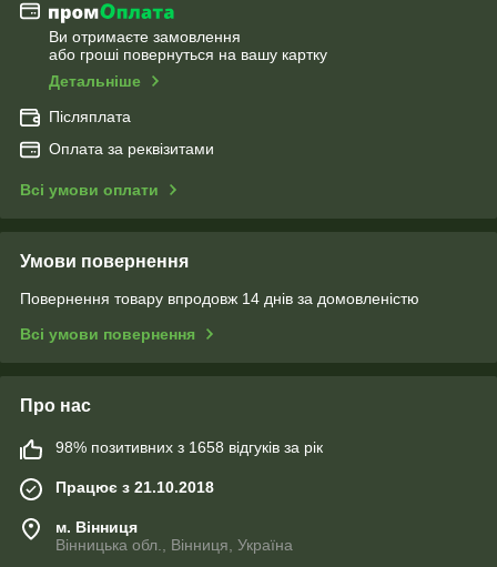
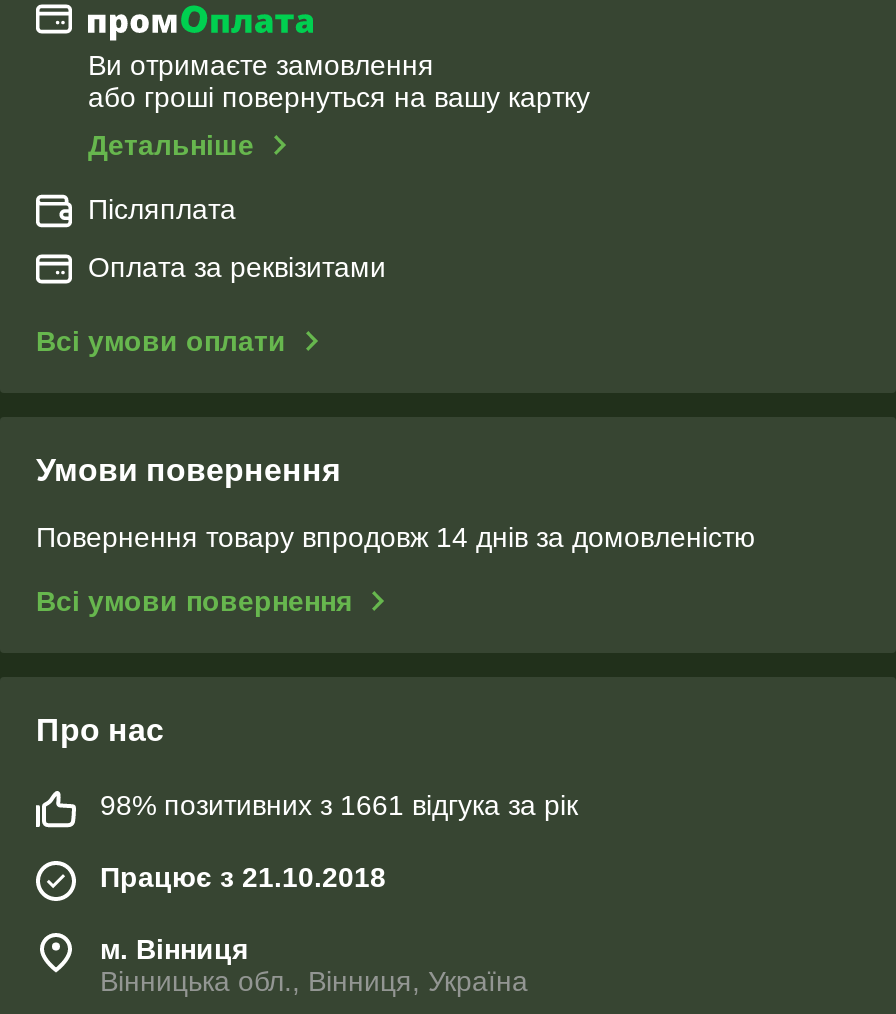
[55,439,323,456] 98% позитивних з 1658 відгуків за рік -> [100,789,578,821] 98% позитивних з 1661 відгука за рік

